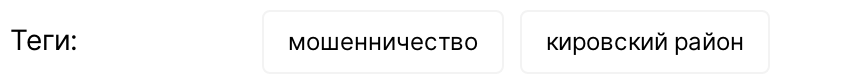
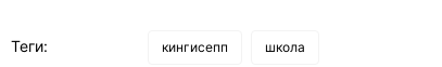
[288,25,744,55] мошенничество | кировский район -> [162,39,305,55] кингисепп | школа

